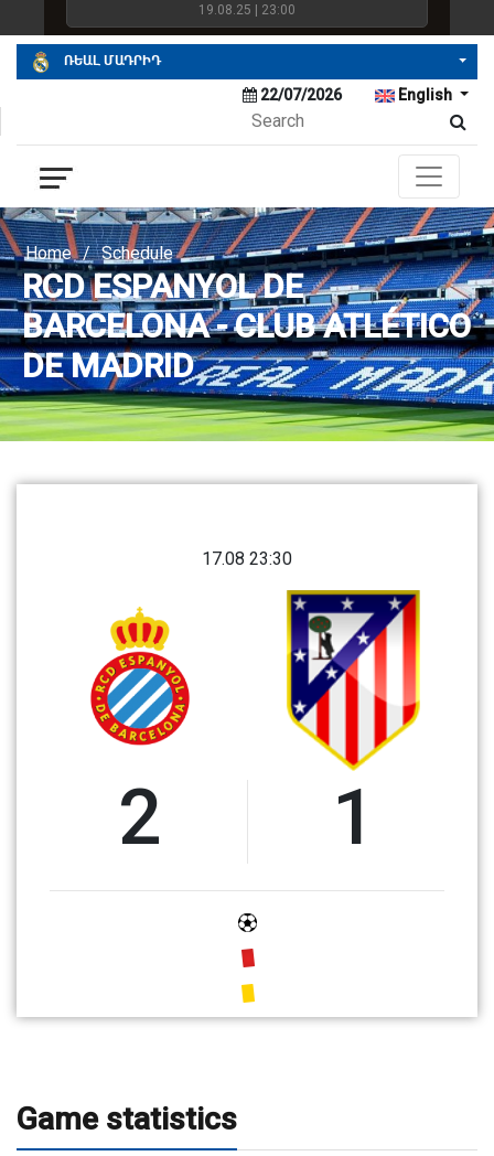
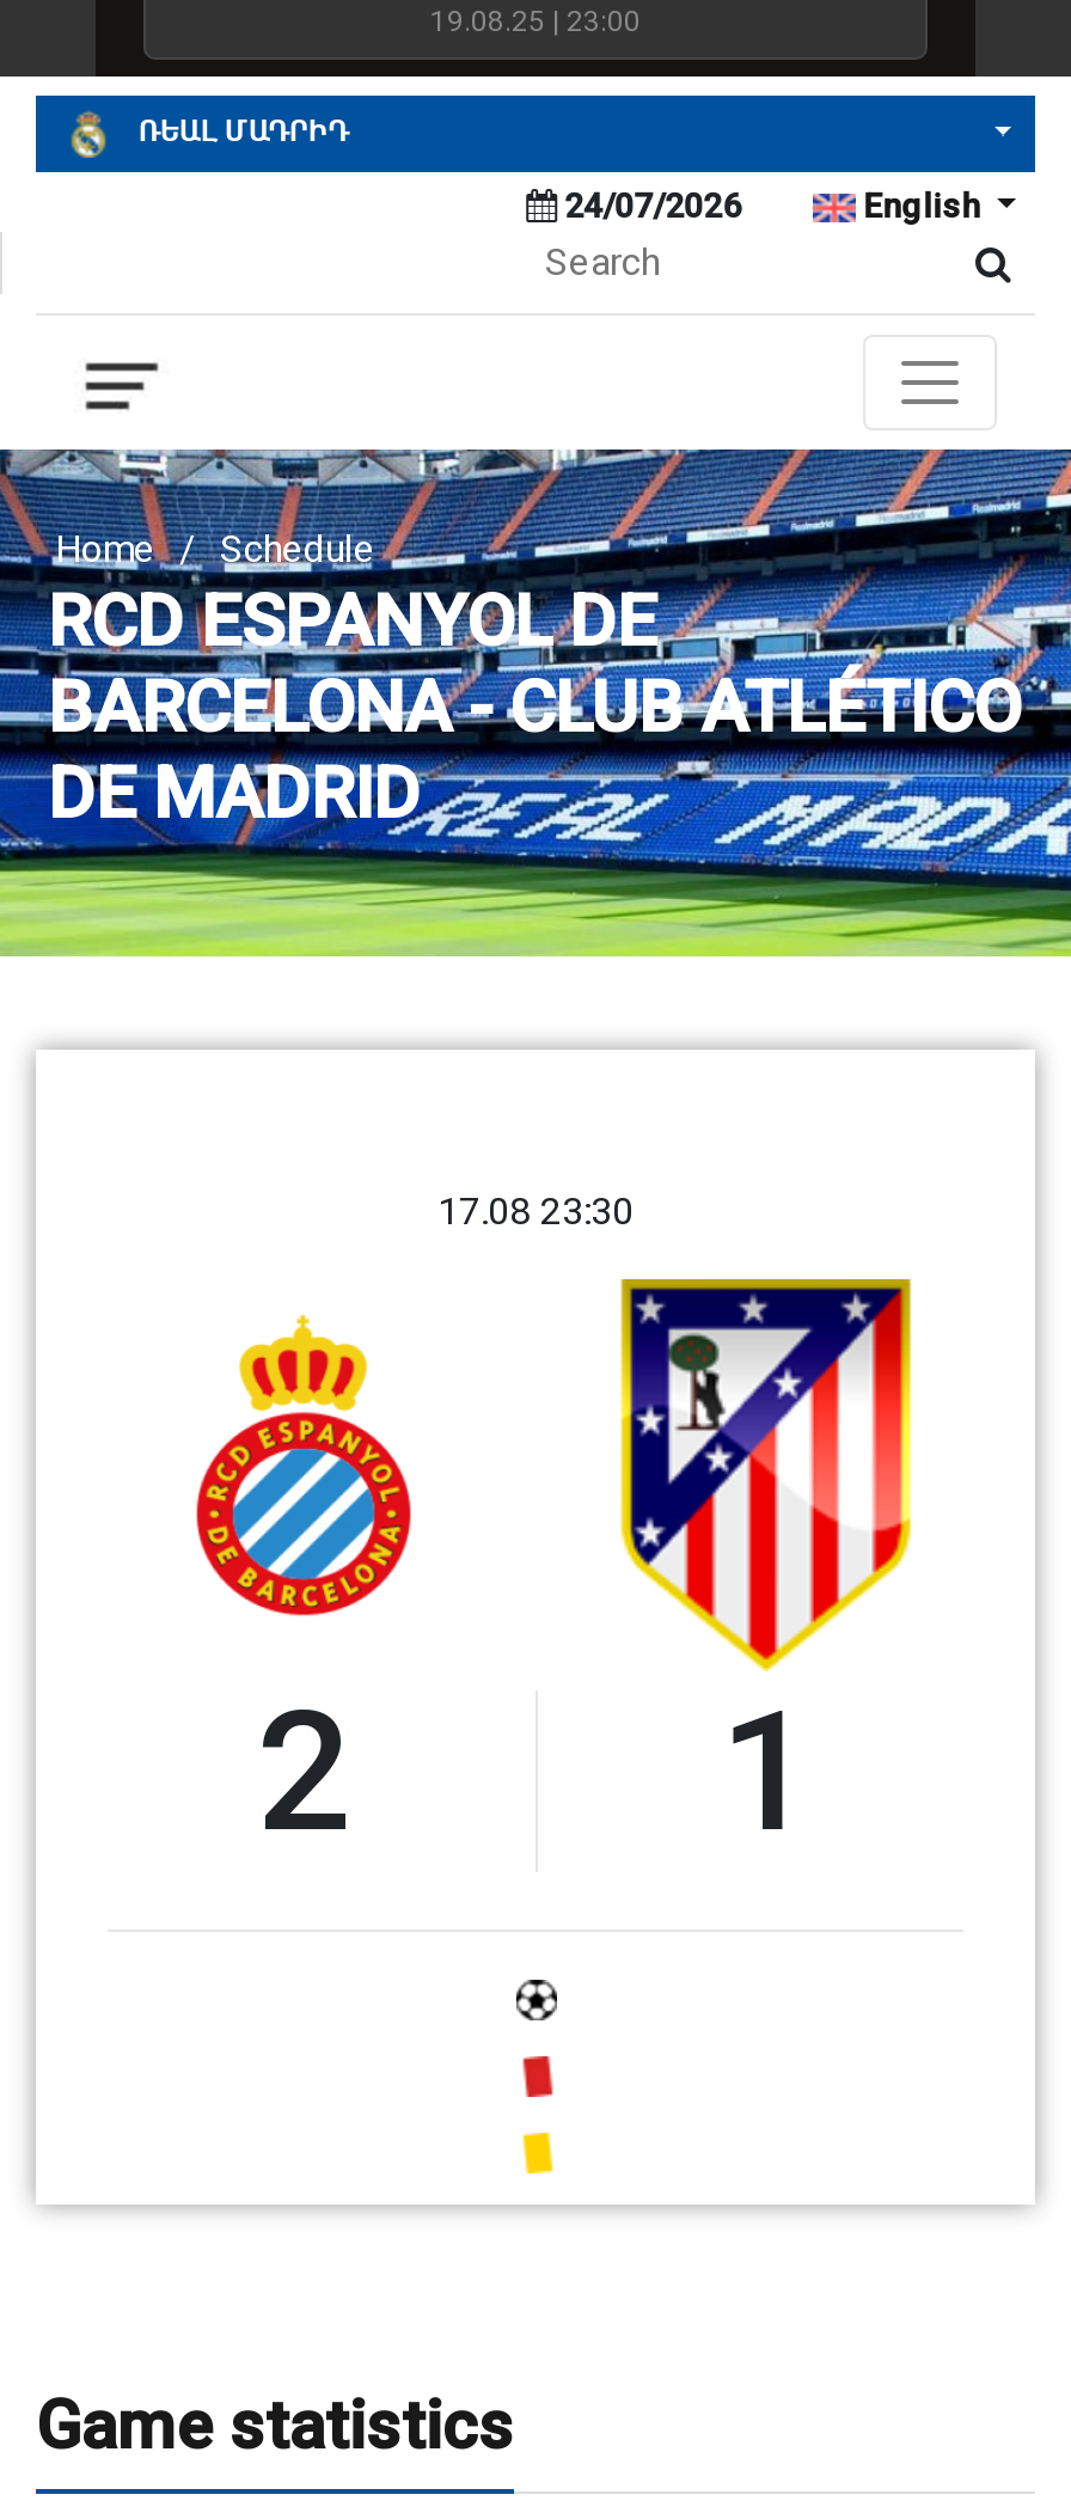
[257,86,342,104] 22/07/2026 -> [557,187,741,225] 24/07/2026

